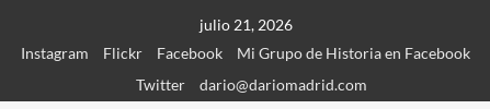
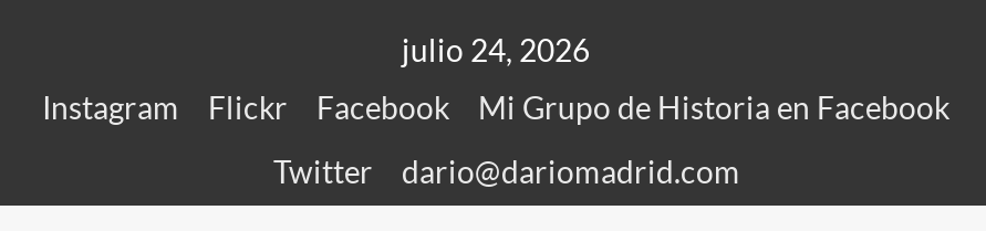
[199,15,292,34] julio 21, 2026 -> [402,31,590,69] julio 24, 2026

